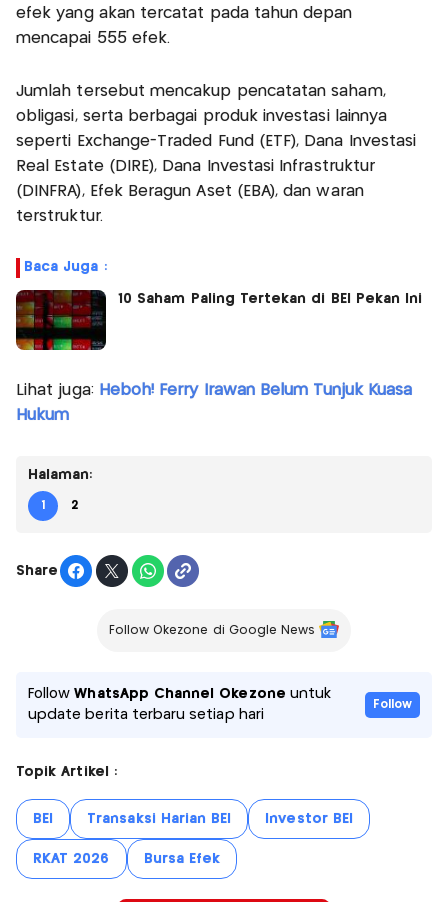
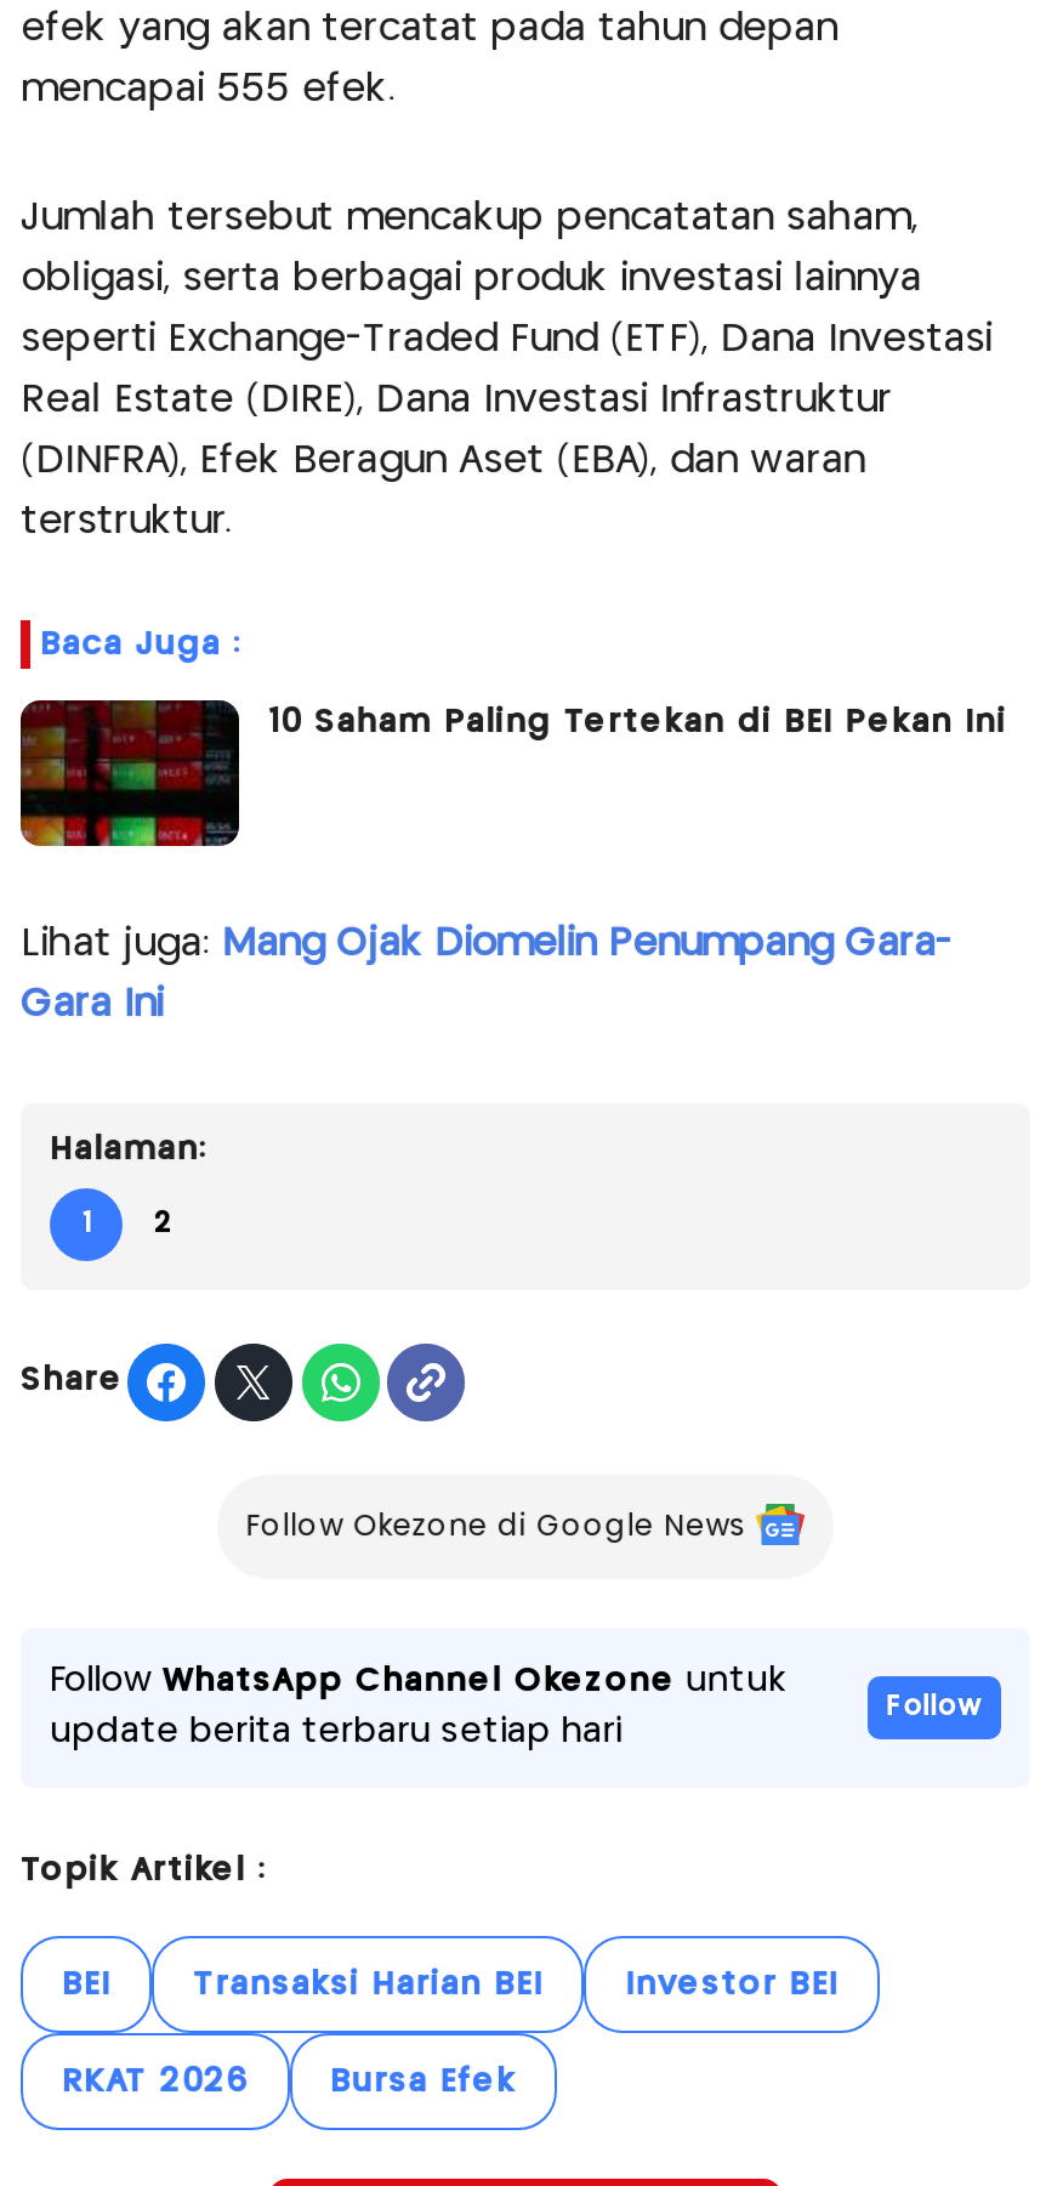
[16,383,412,398] Lihat juga: Heboh! Ferry Irawan Belum Tunjuk Kuasa -> [21,926,953,963] Lihat juga: Mang Ojak Diomelin Penumpang Gara-
[16,408,69,423] Hukum -> [21,987,163,1023] Gara Ini

